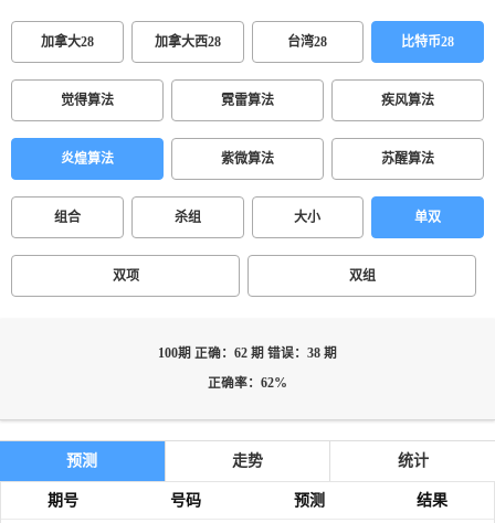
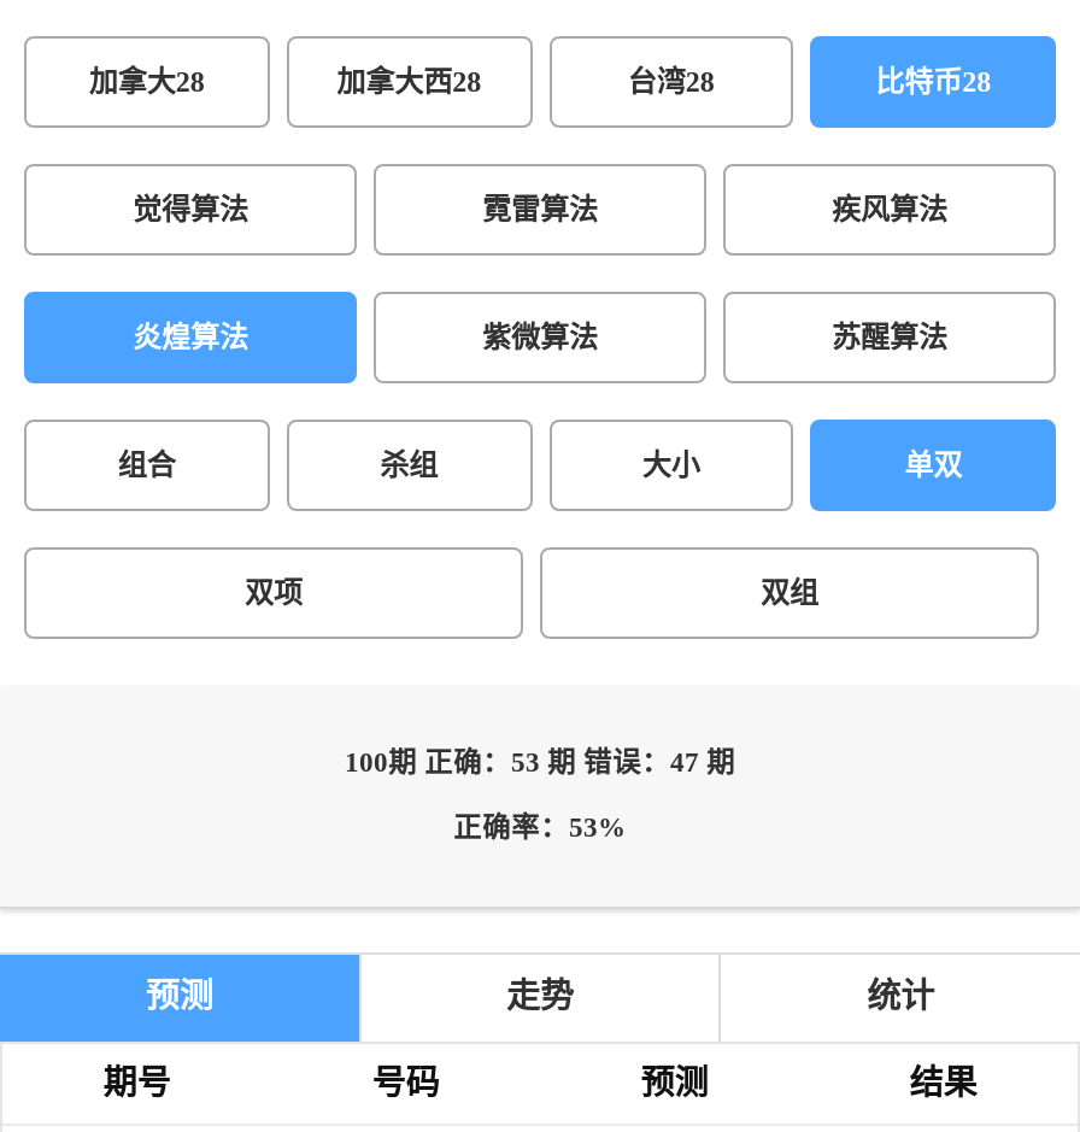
[158,346,337,361] 100期 正确：62 期 错误：38 期 -> [345,747,735,779] 100期 正确：53 期 错误：47 期
[208,376,287,391] 正确率：62% -> [453,813,627,844] 正确率：53%

